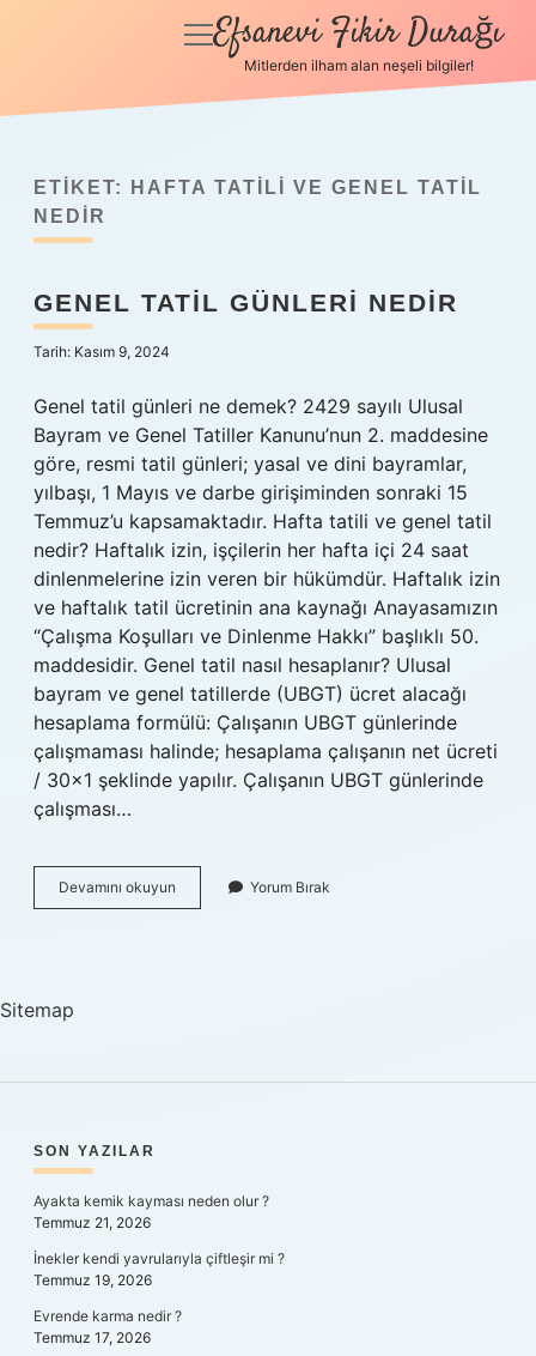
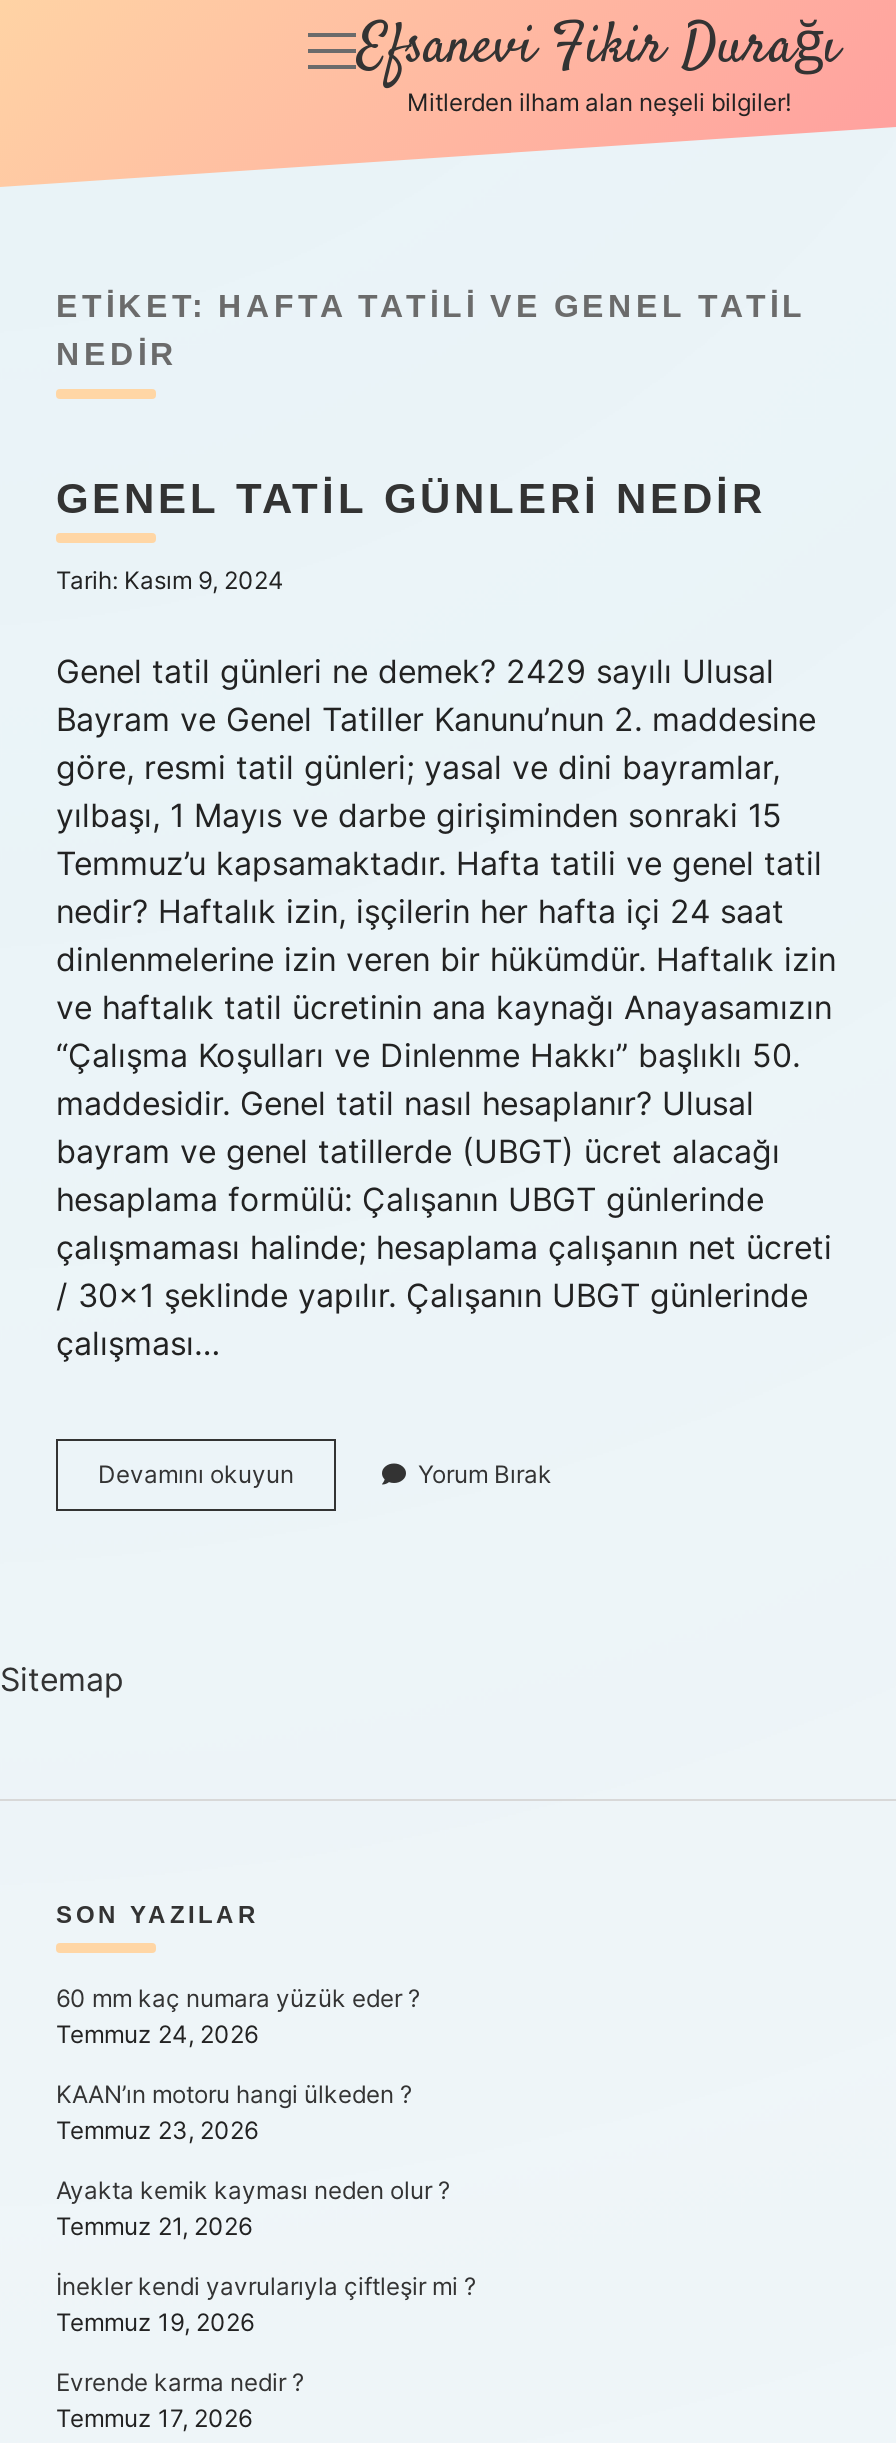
none -> [56,1983,420,2145] 60 mm kaç numara yüzük eder ? | Temmuz 24, 2026 | KAAN’ın motoru hangi ülkeden ? | Temmuz 23, 2026

